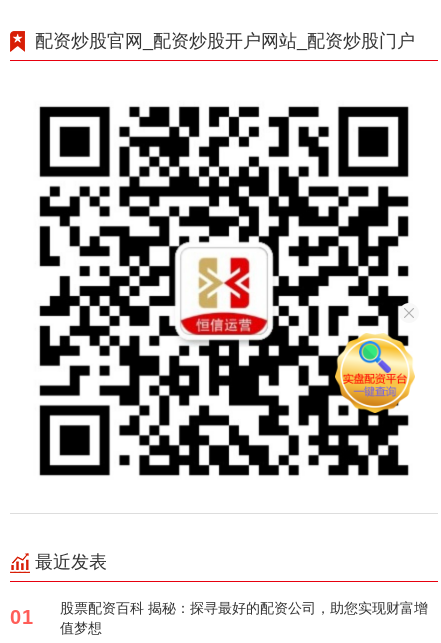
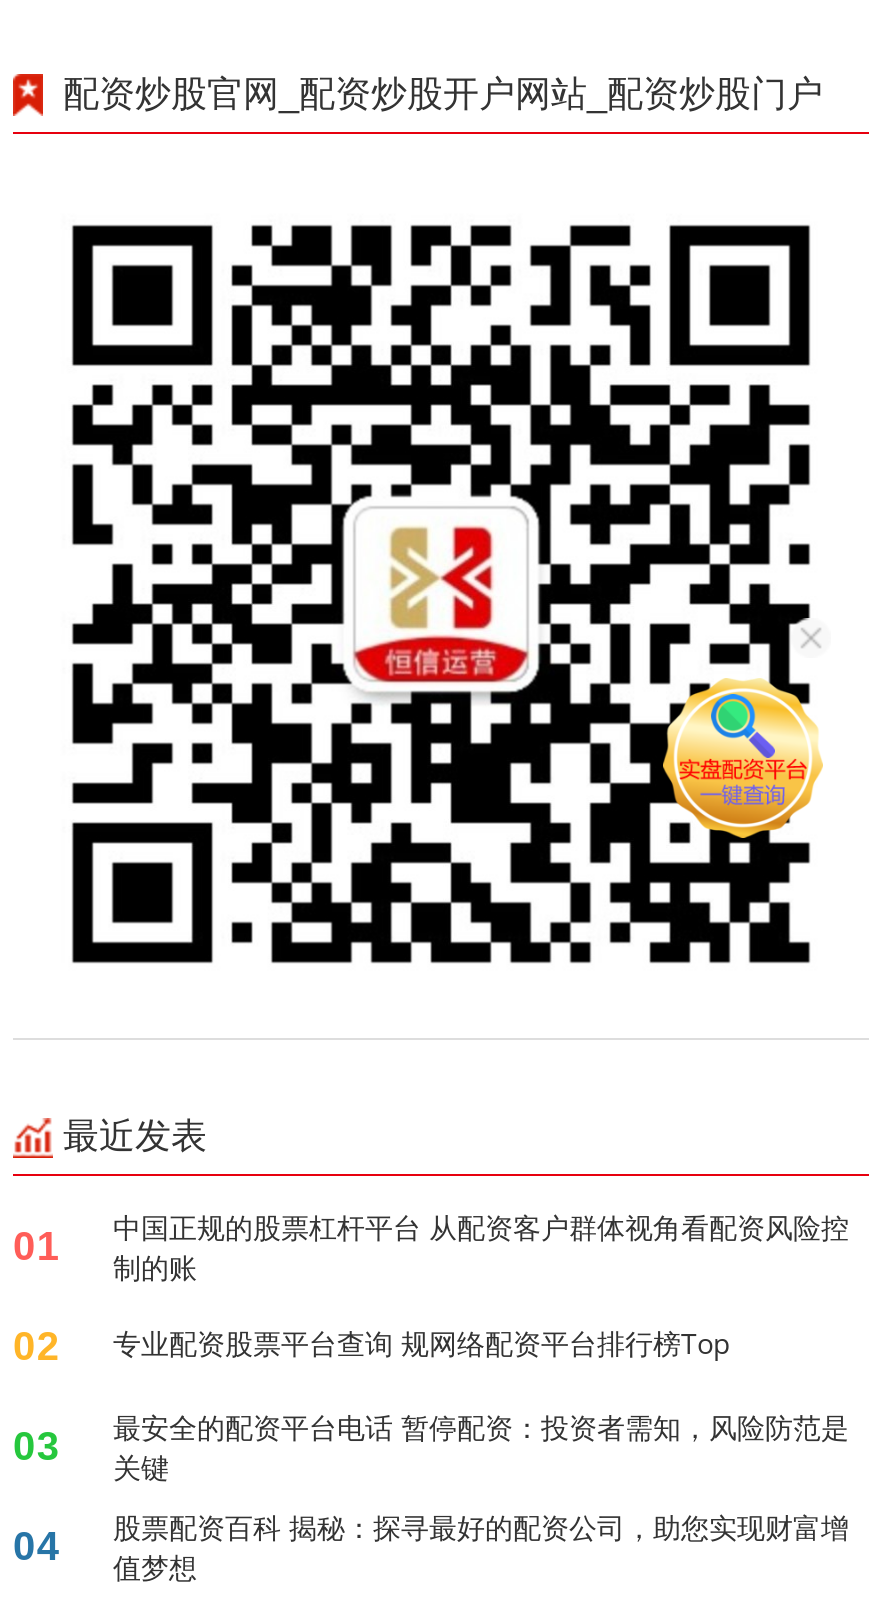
none -> [13,1209,849,1569] 中国正规的股票杠杆平台 从配资客户群体视角看配资风险控 | 制的账 | 02 | 专业配资股票平台查询 规网络配资平台排行榜Top | 03 | 最安全的配资平台电话 暂停配资：投资者需知，风险防范是 | 关键 | 04

